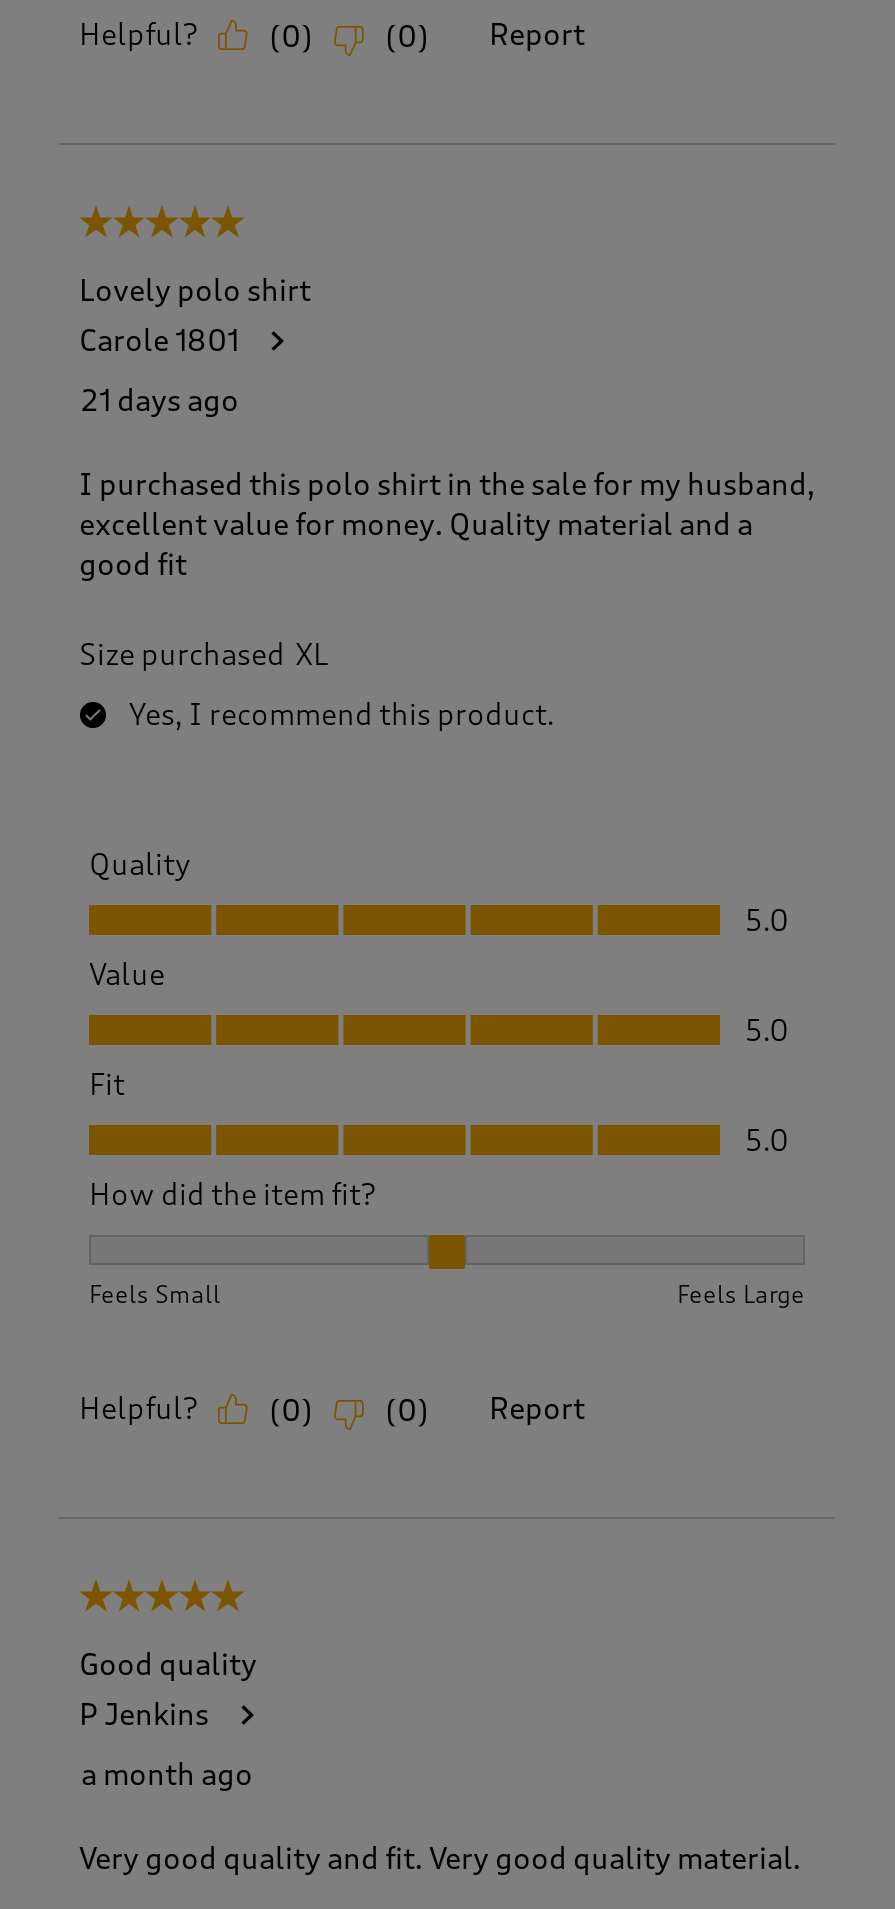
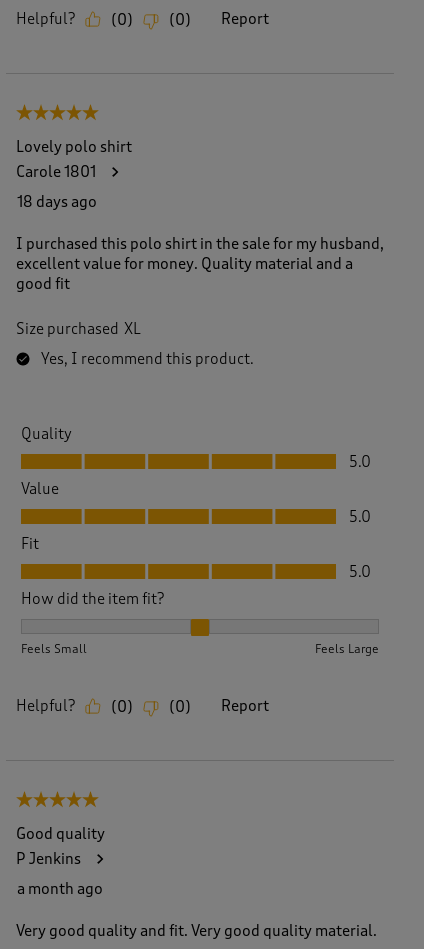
[81,383,239,419] 21 days ago -> [17,193,97,211] 18 days ago

